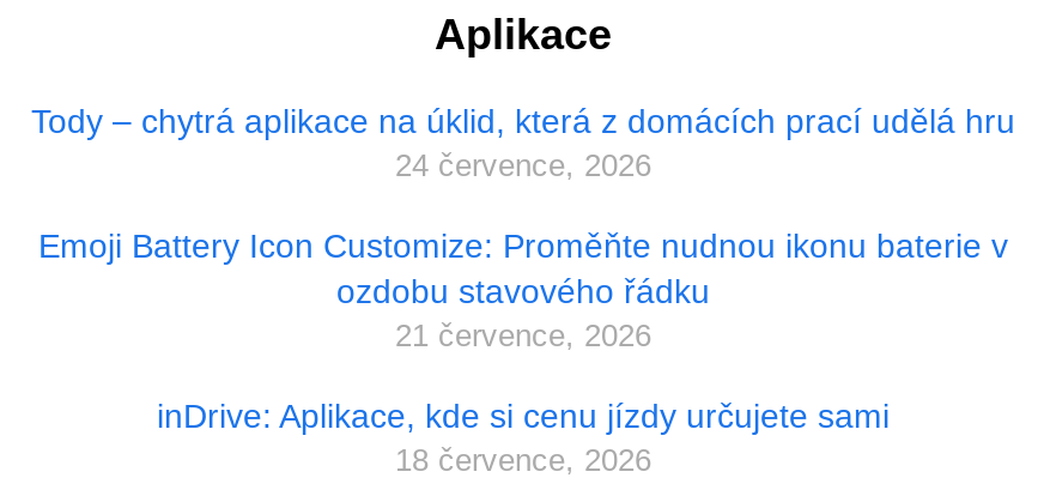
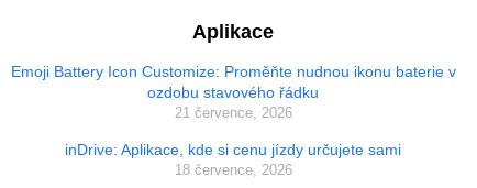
[31,102,1015,183] Tody – chytrá aplikace na úklid, která z domácích prací udělá hru | 24 července, 2026 -> none

